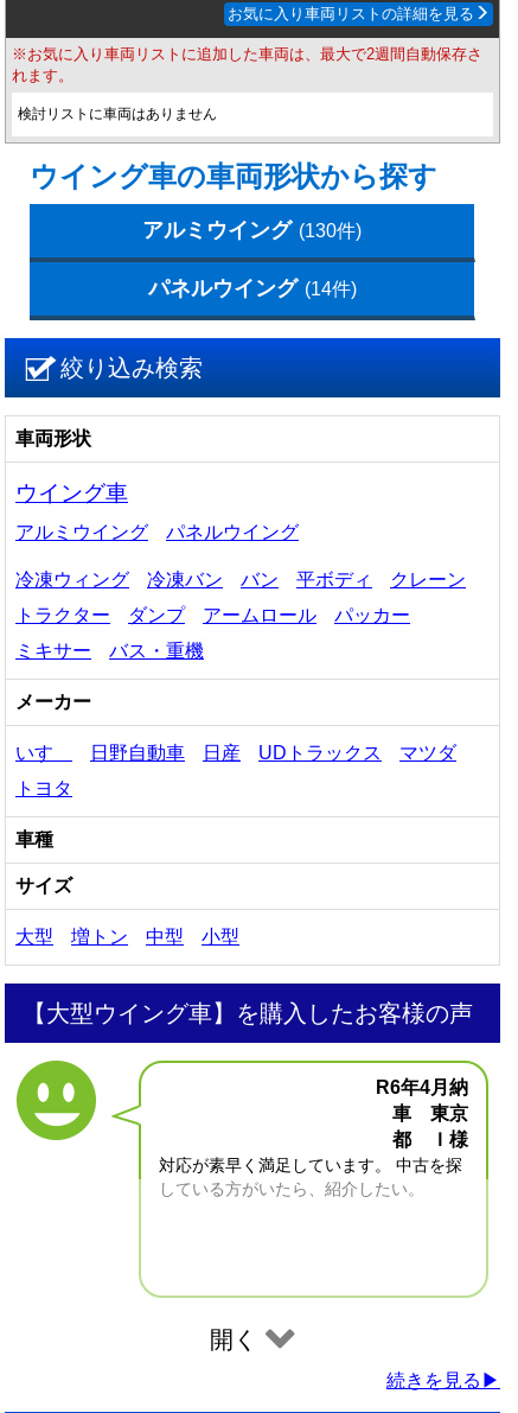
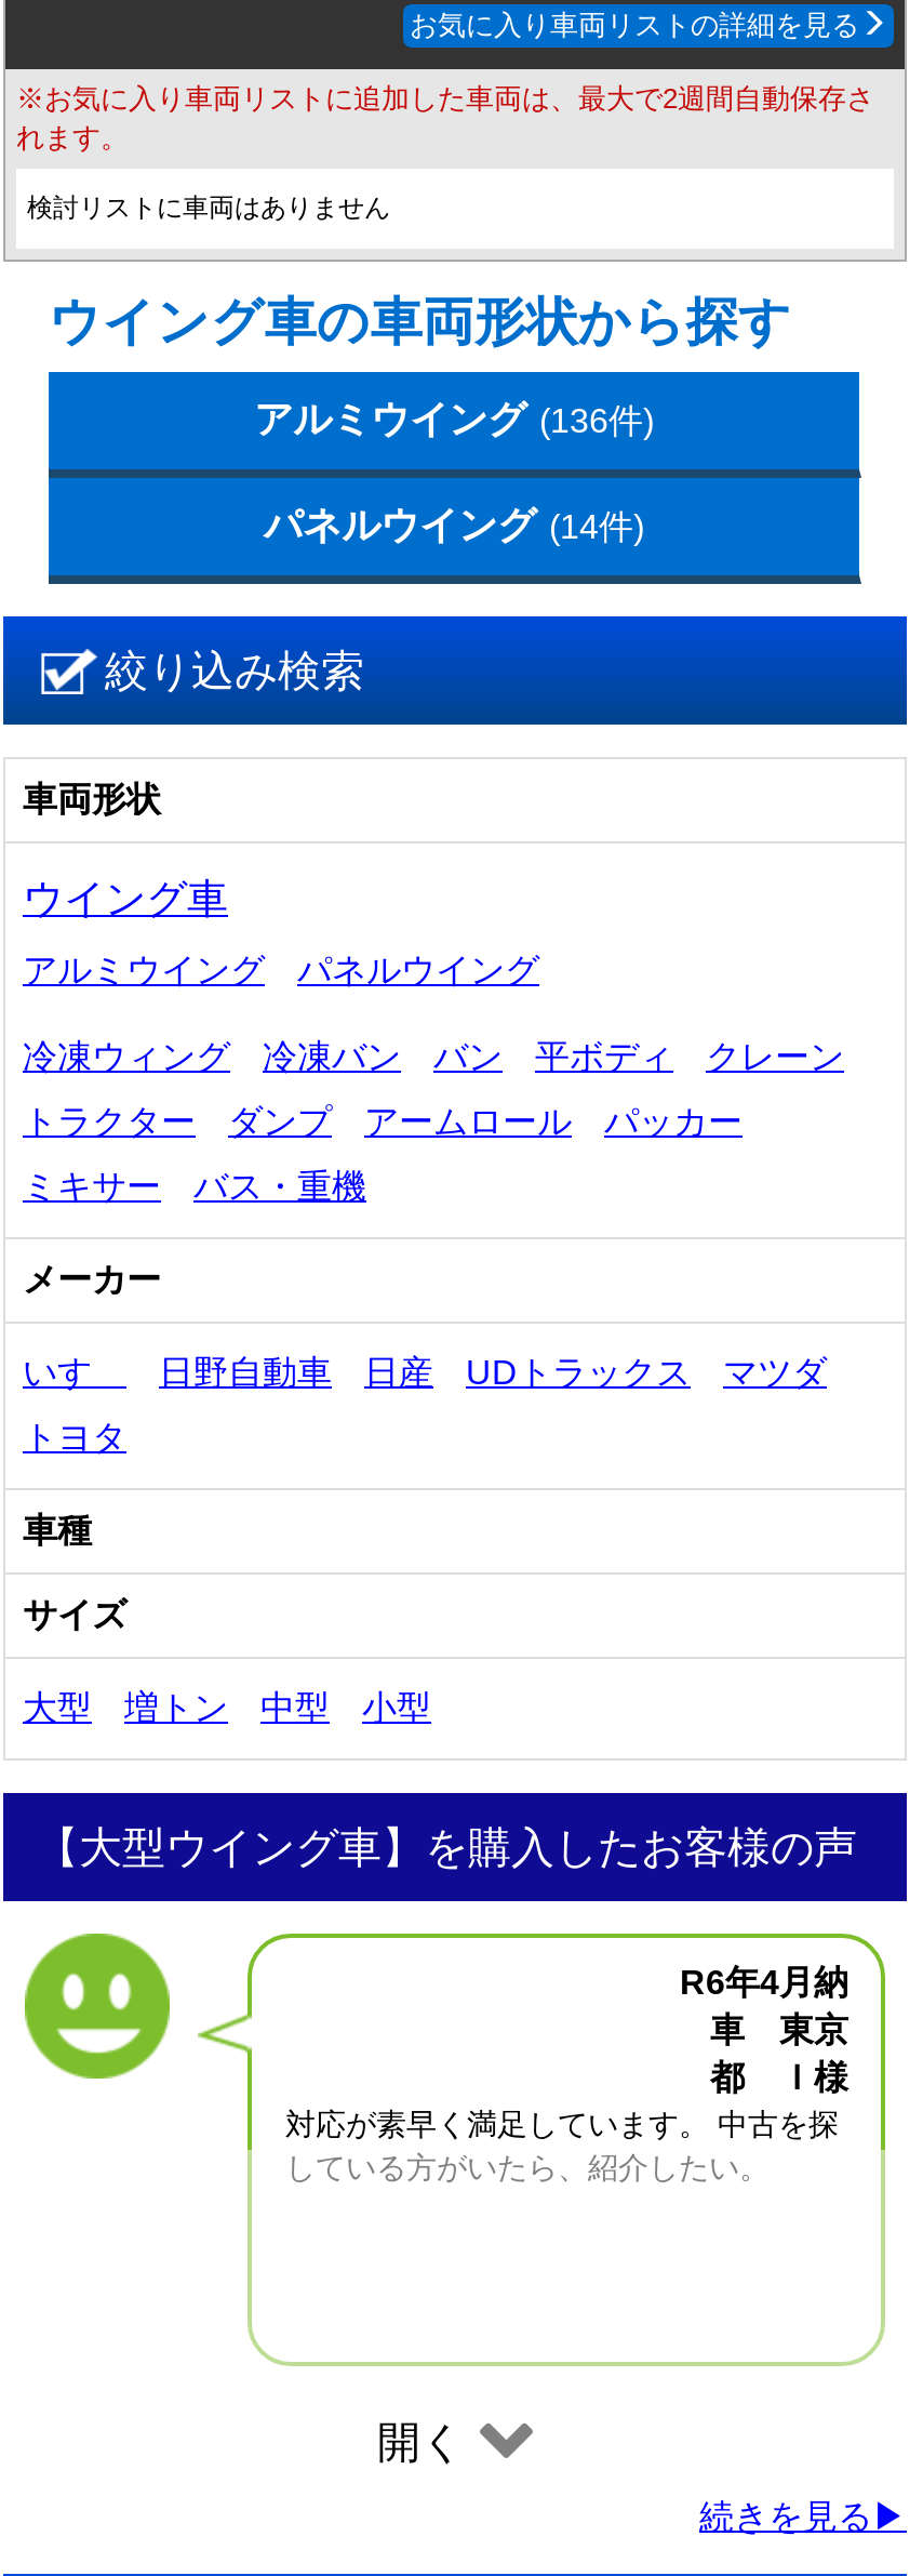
[142,218,362,242] アルミウイング (130件) -> [254,398,654,441] アルミウイング (136件)

